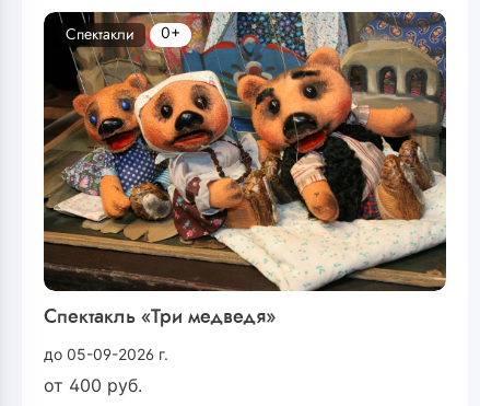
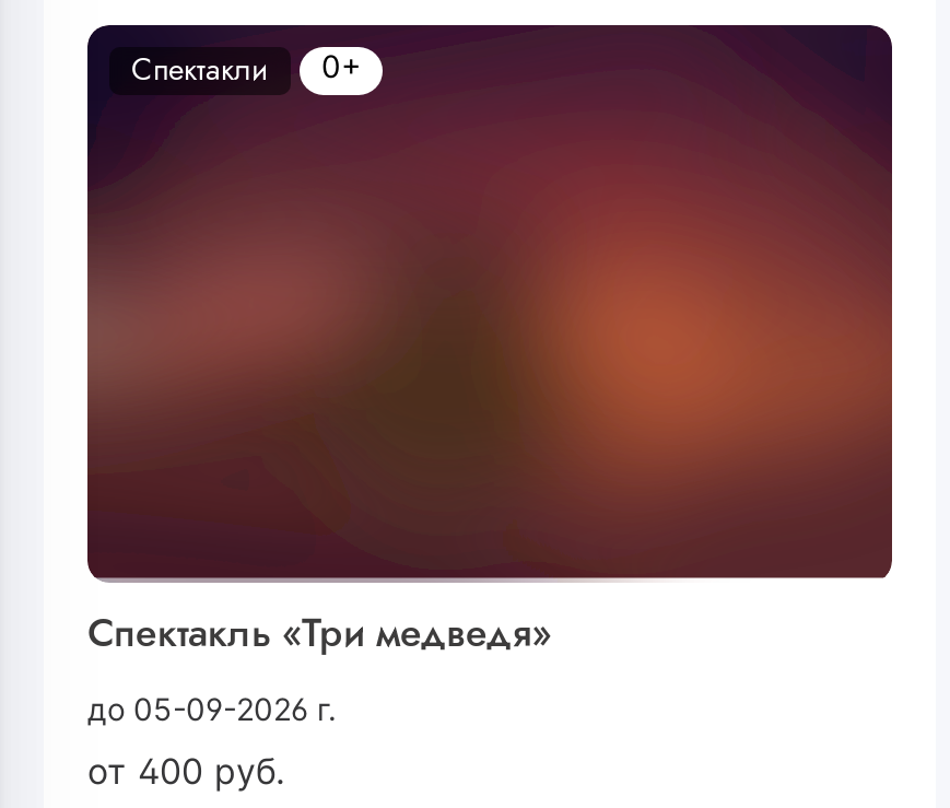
[44,11,447,292] [image] -> [87,23,894,583] [image]

